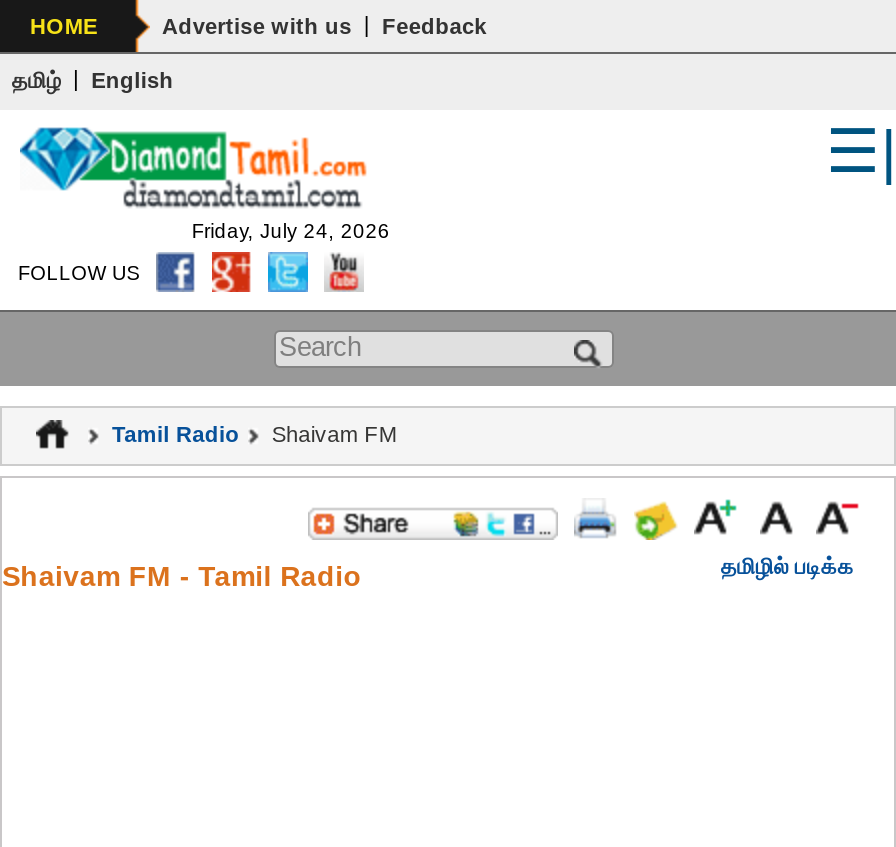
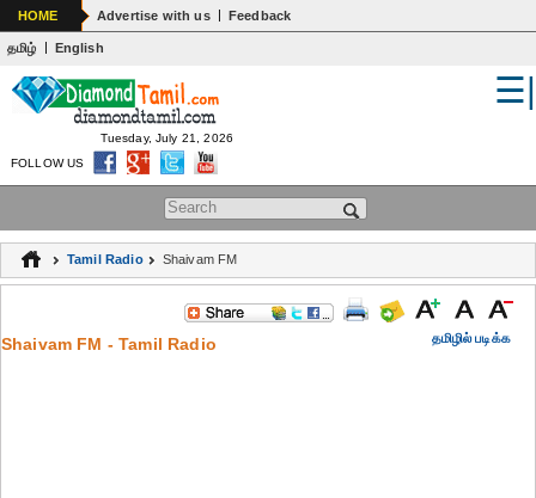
[185,220,390,242] Friday, July 24, 2026 -> [96,131,233,145] Tuesday, July 21, 2026

